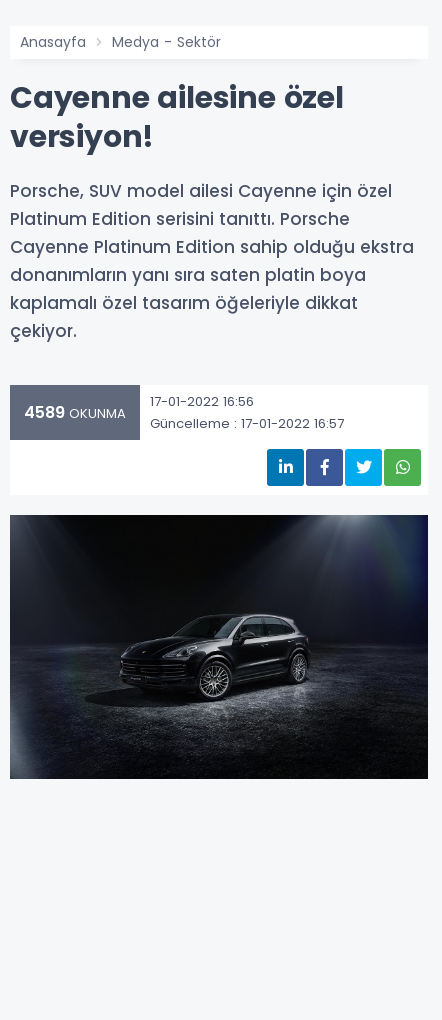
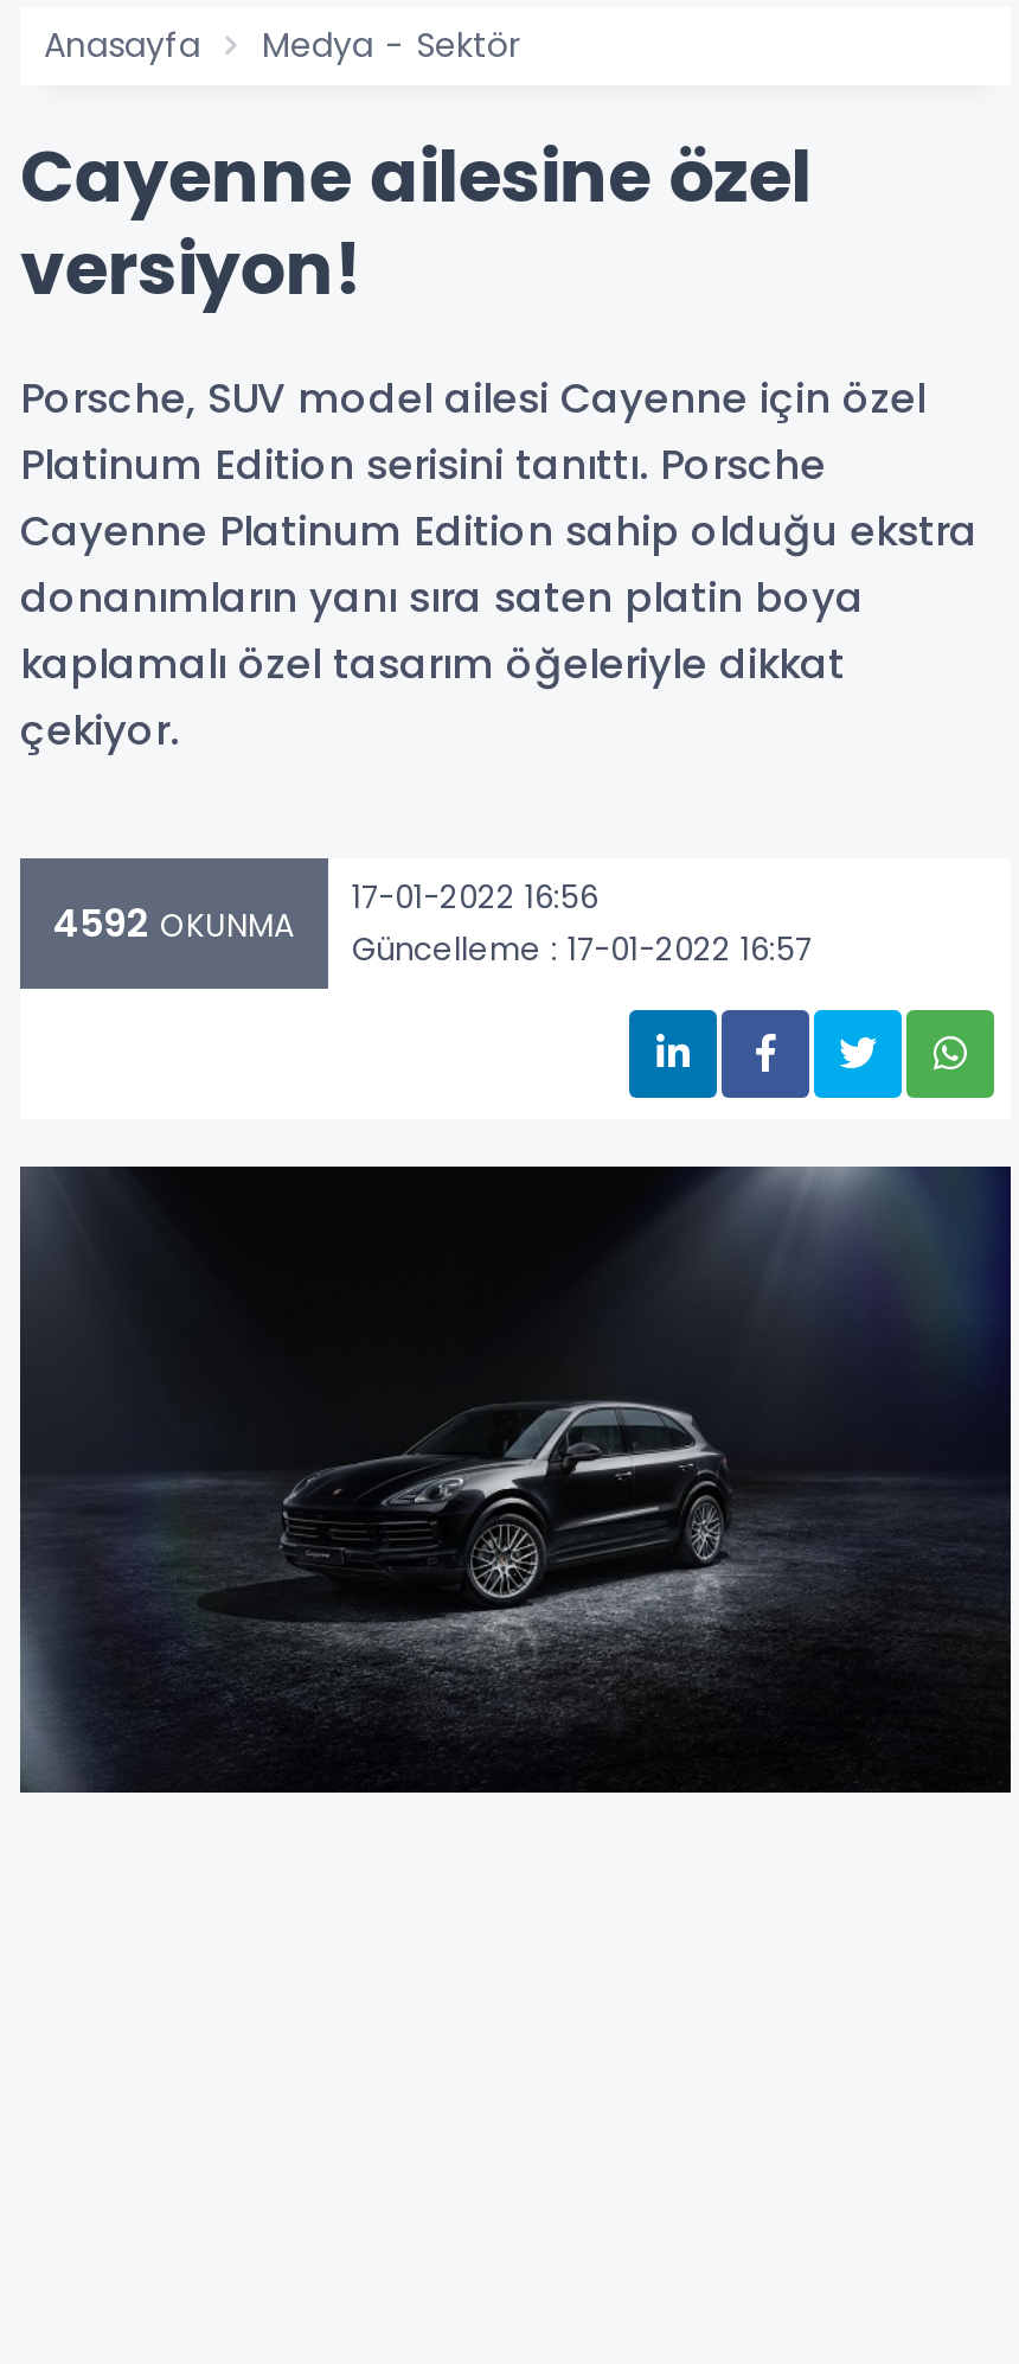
[24,392,344,433] 4589 OKUNMA 17-01-2022 16:56 Güncelleme : 17-01-2022 16:57 -> [53,874,812,972] 4592 OKUNMA 17-01-2022 16:56 Güncelleme : 17-01-2022 16:57

